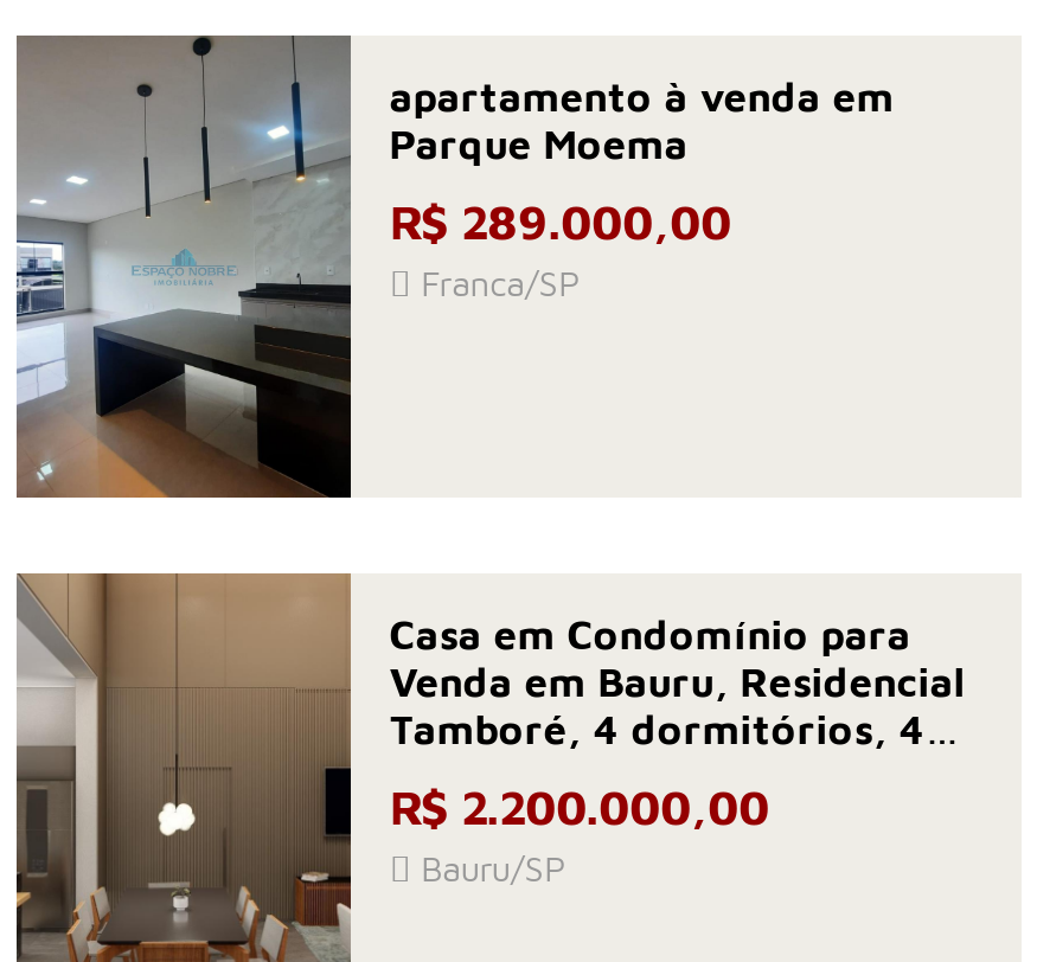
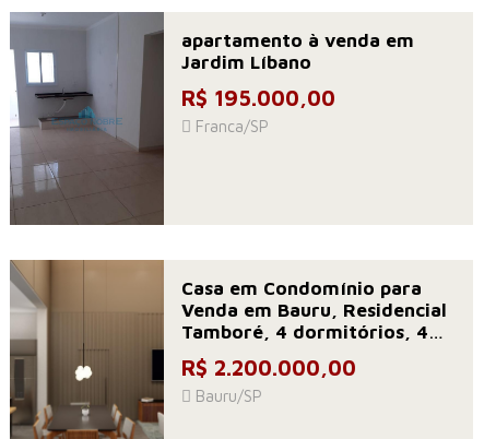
[14,36,688,498] [image] | Parque Moema -> [10,12,312,226] [image] | Jardim Líbano
[389,194,731,249] R$ 289.000,00 -> [182,85,336,110] R$ 195.000,00

